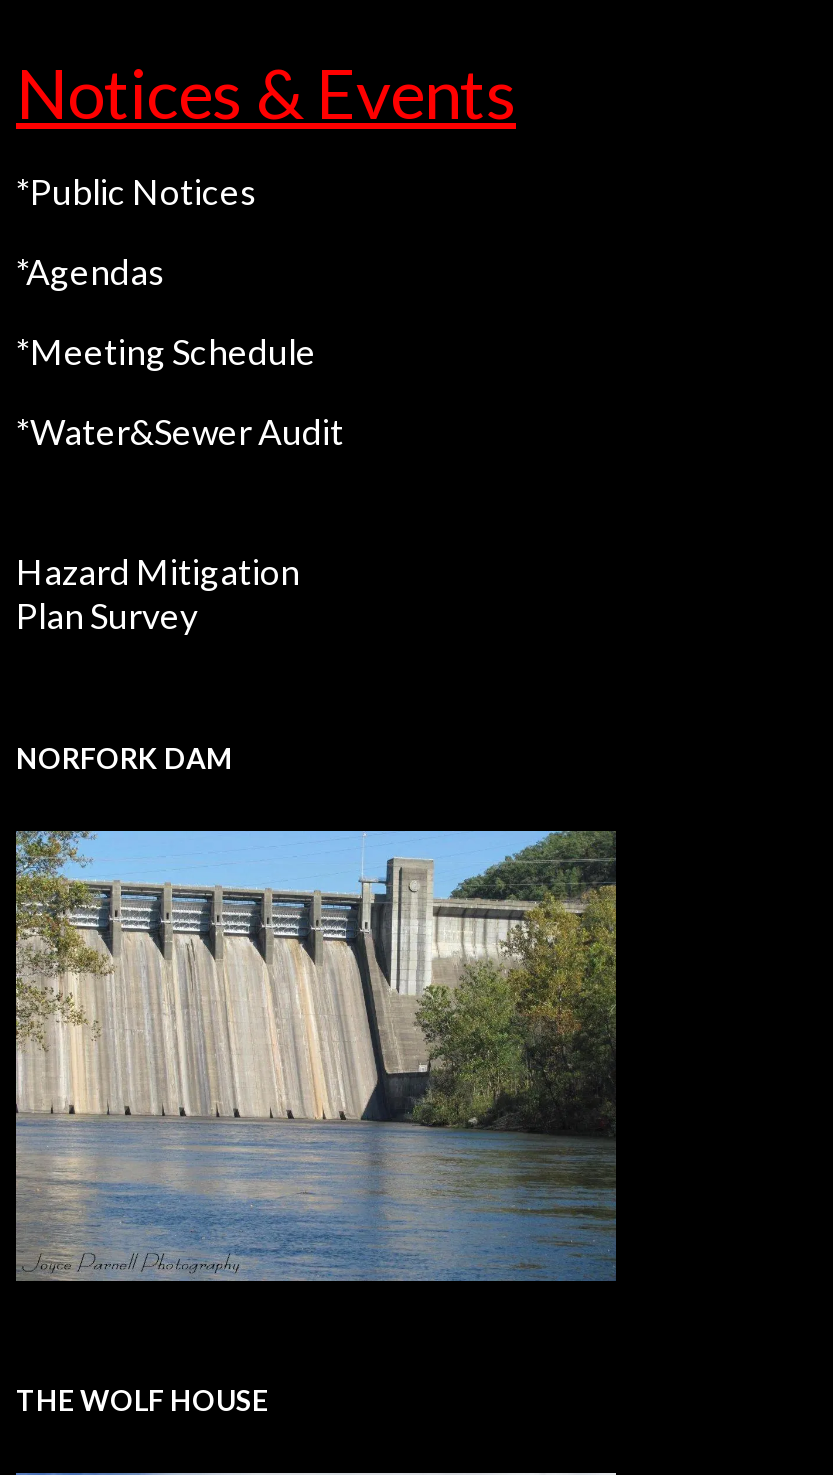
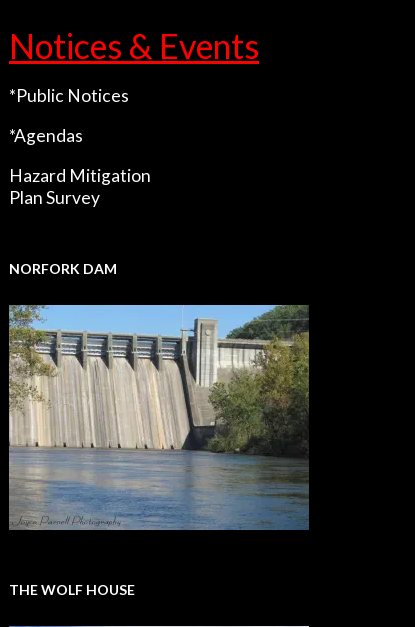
[16,330,344,452] *Meeting Schedule | *Water&Sewer Audit -> none

